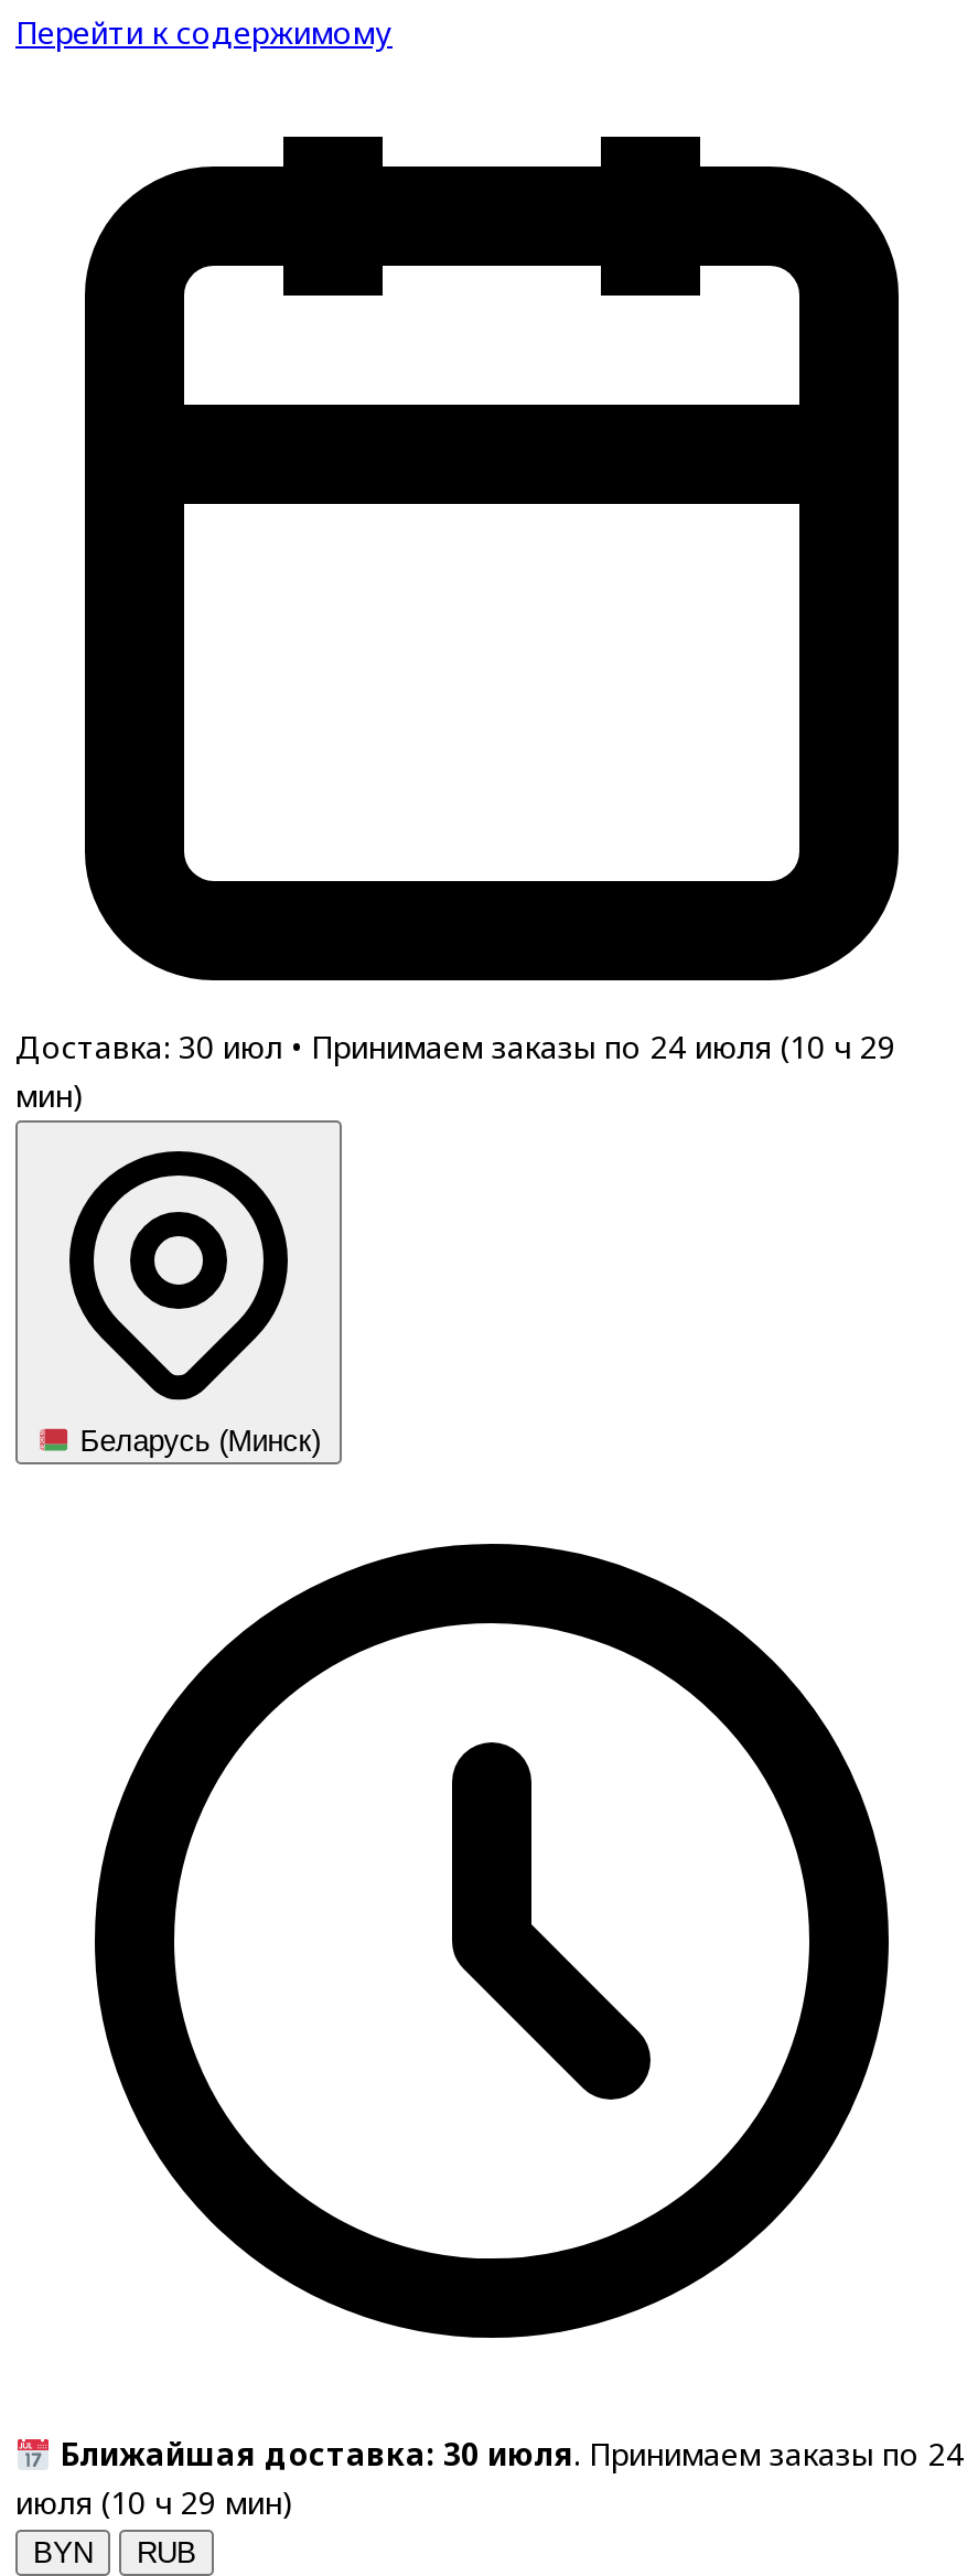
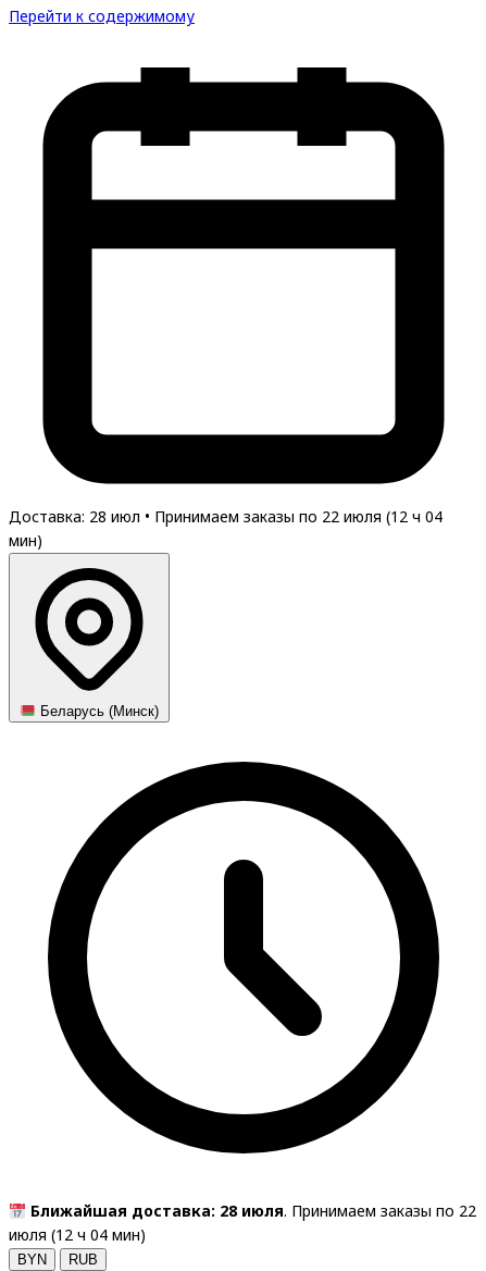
[15,1026,895,1067] Доставка: 30 июл • Принимаем заказы по 24 июля (10 ч 29 -> [9,506,443,527] Доставка: 28 июл • Принимаем заказы по 22 июля (12 ч 04
[59,2433,963,2475] Ближайшая доставка: 30 июля. Принимаем заказы по 24 -> [30,1200,476,1221] Ближайшая доставка: 28 июля. Принимаем заказы по 22
[15,2482,293,2524] июля (10 ч 29 мин) -> [9,1224,146,1245] июля (12 ч 04 мин)

